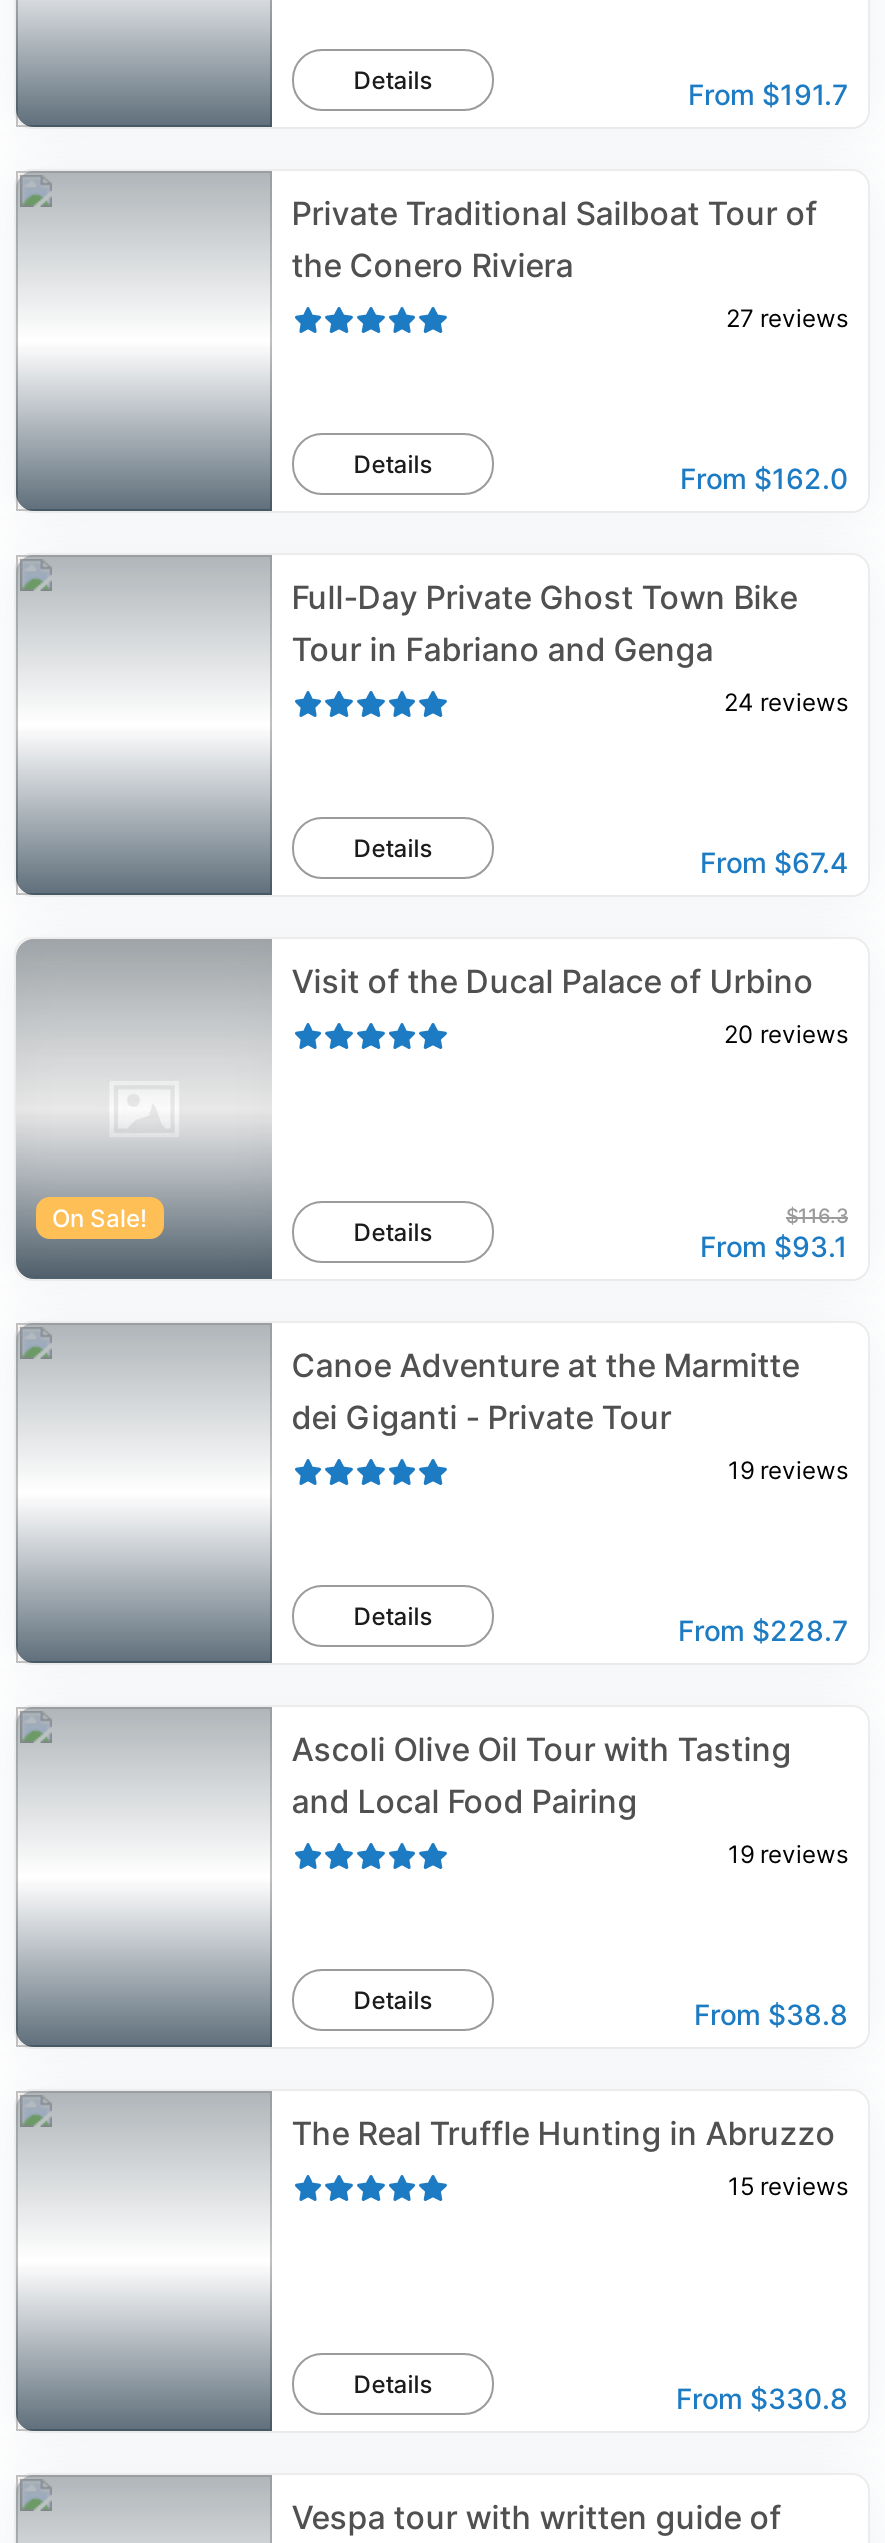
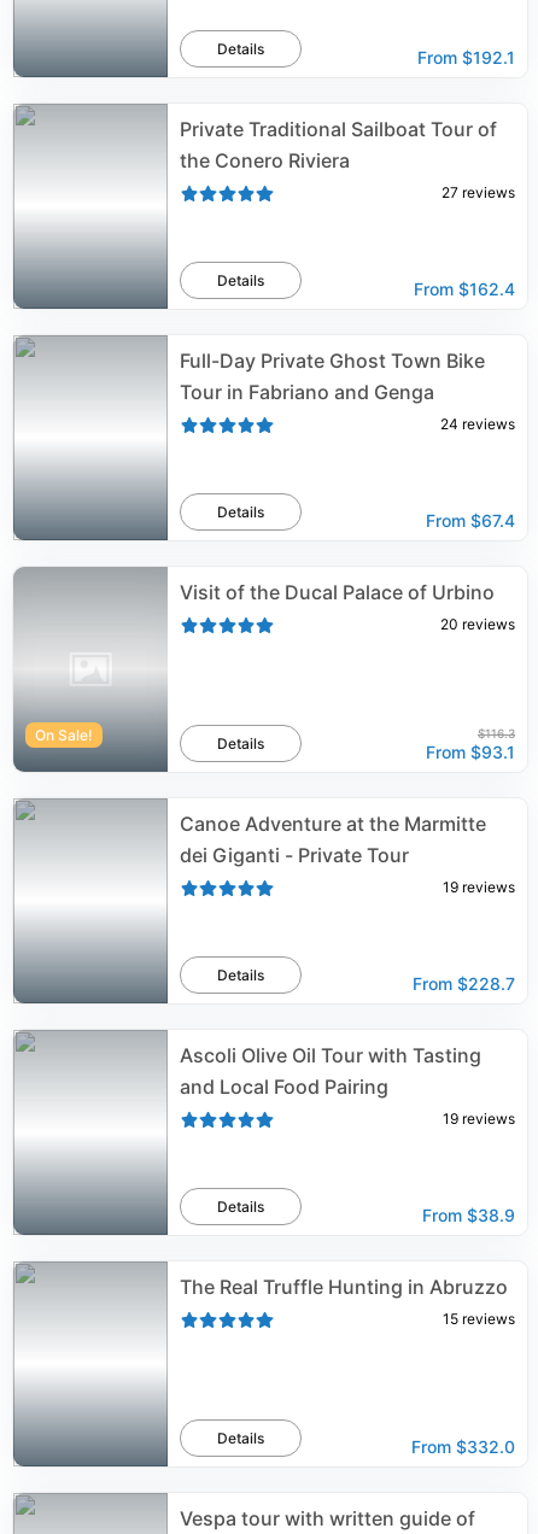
[688,77,848,111] From $191.7 -> [417,47,515,68] From $192.1
[680,461,848,495] From $162.0 -> [414,279,515,299] From $162.4
[694,1997,848,2031] From $38.8 -> [422,1205,515,1225] From $38.9
[676,2381,848,2415] From $330.8 -> [411,1436,515,1457] From $332.0

